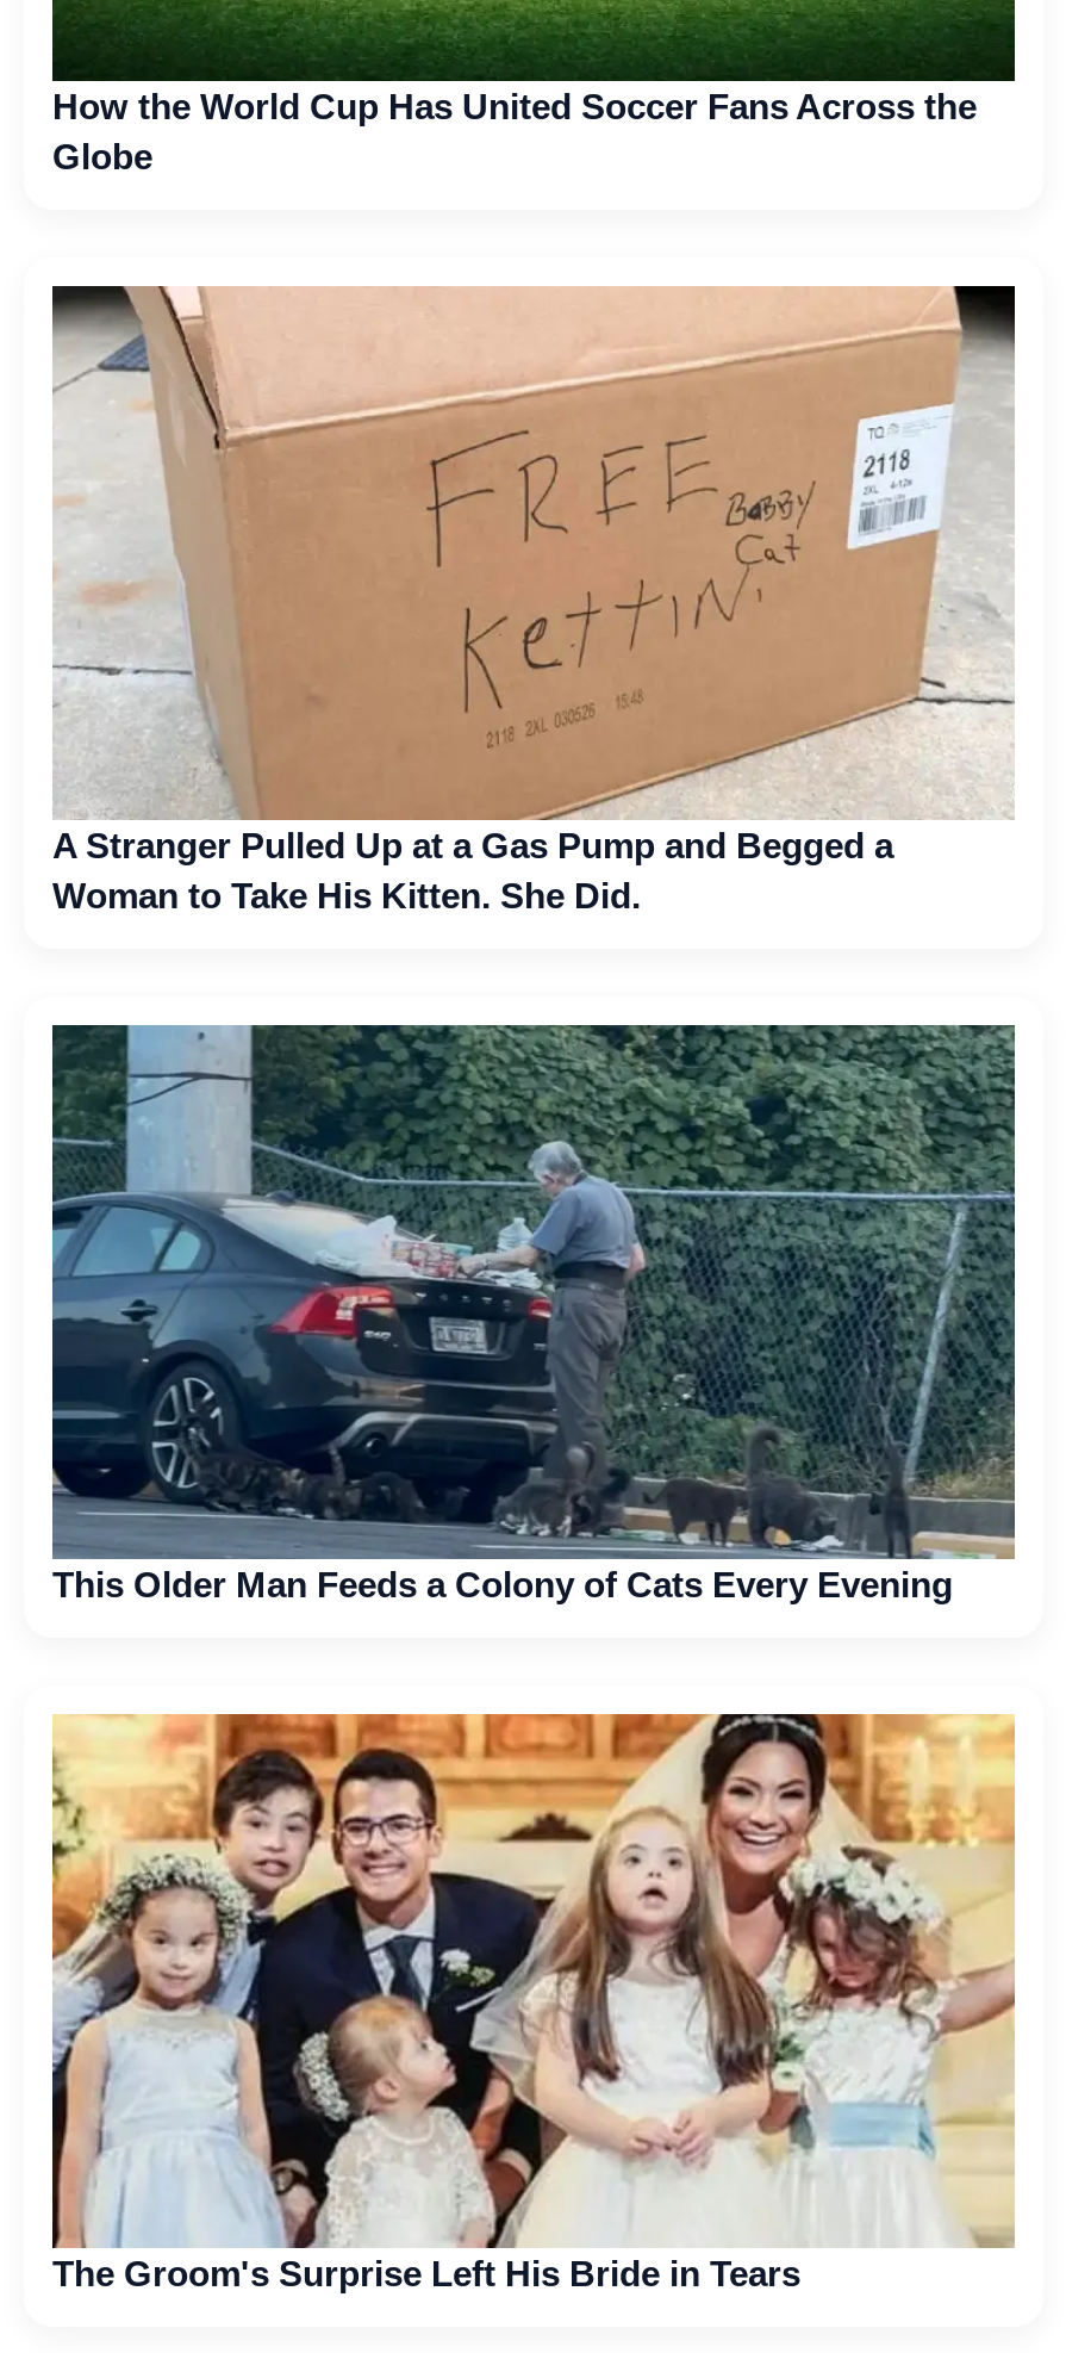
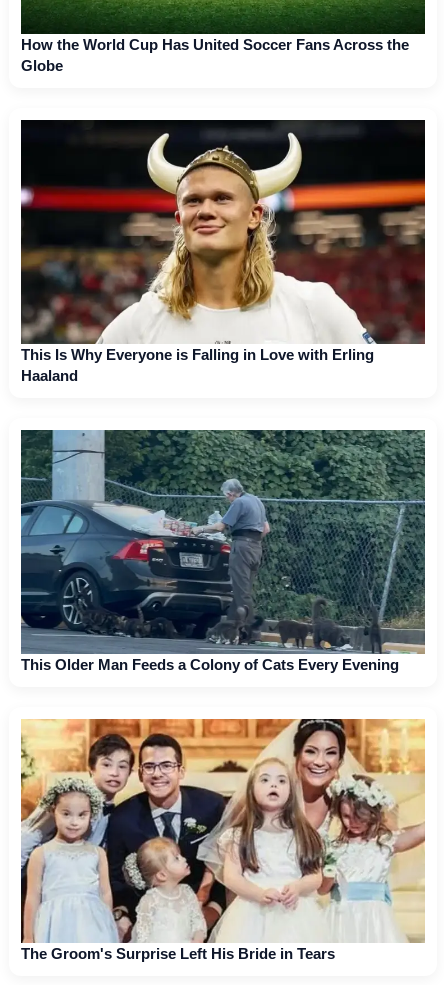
[50,284,1017,916] [image] | A Stranger Pulled Up at a Gas Pump and Begged a | Woman to Take His Kitten. She Did. -> [20,119,426,384] [image] | This Is Why Everyone is Falling in Love with Erling | Haaland

